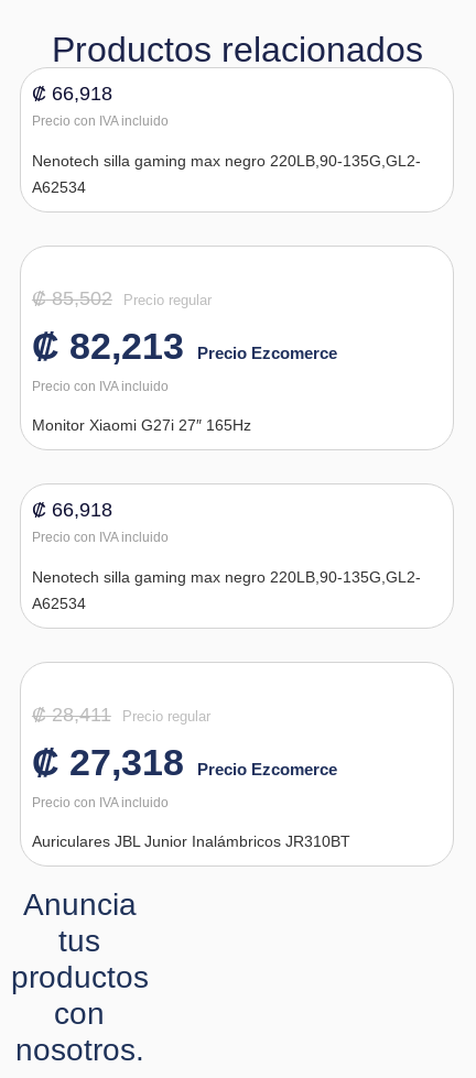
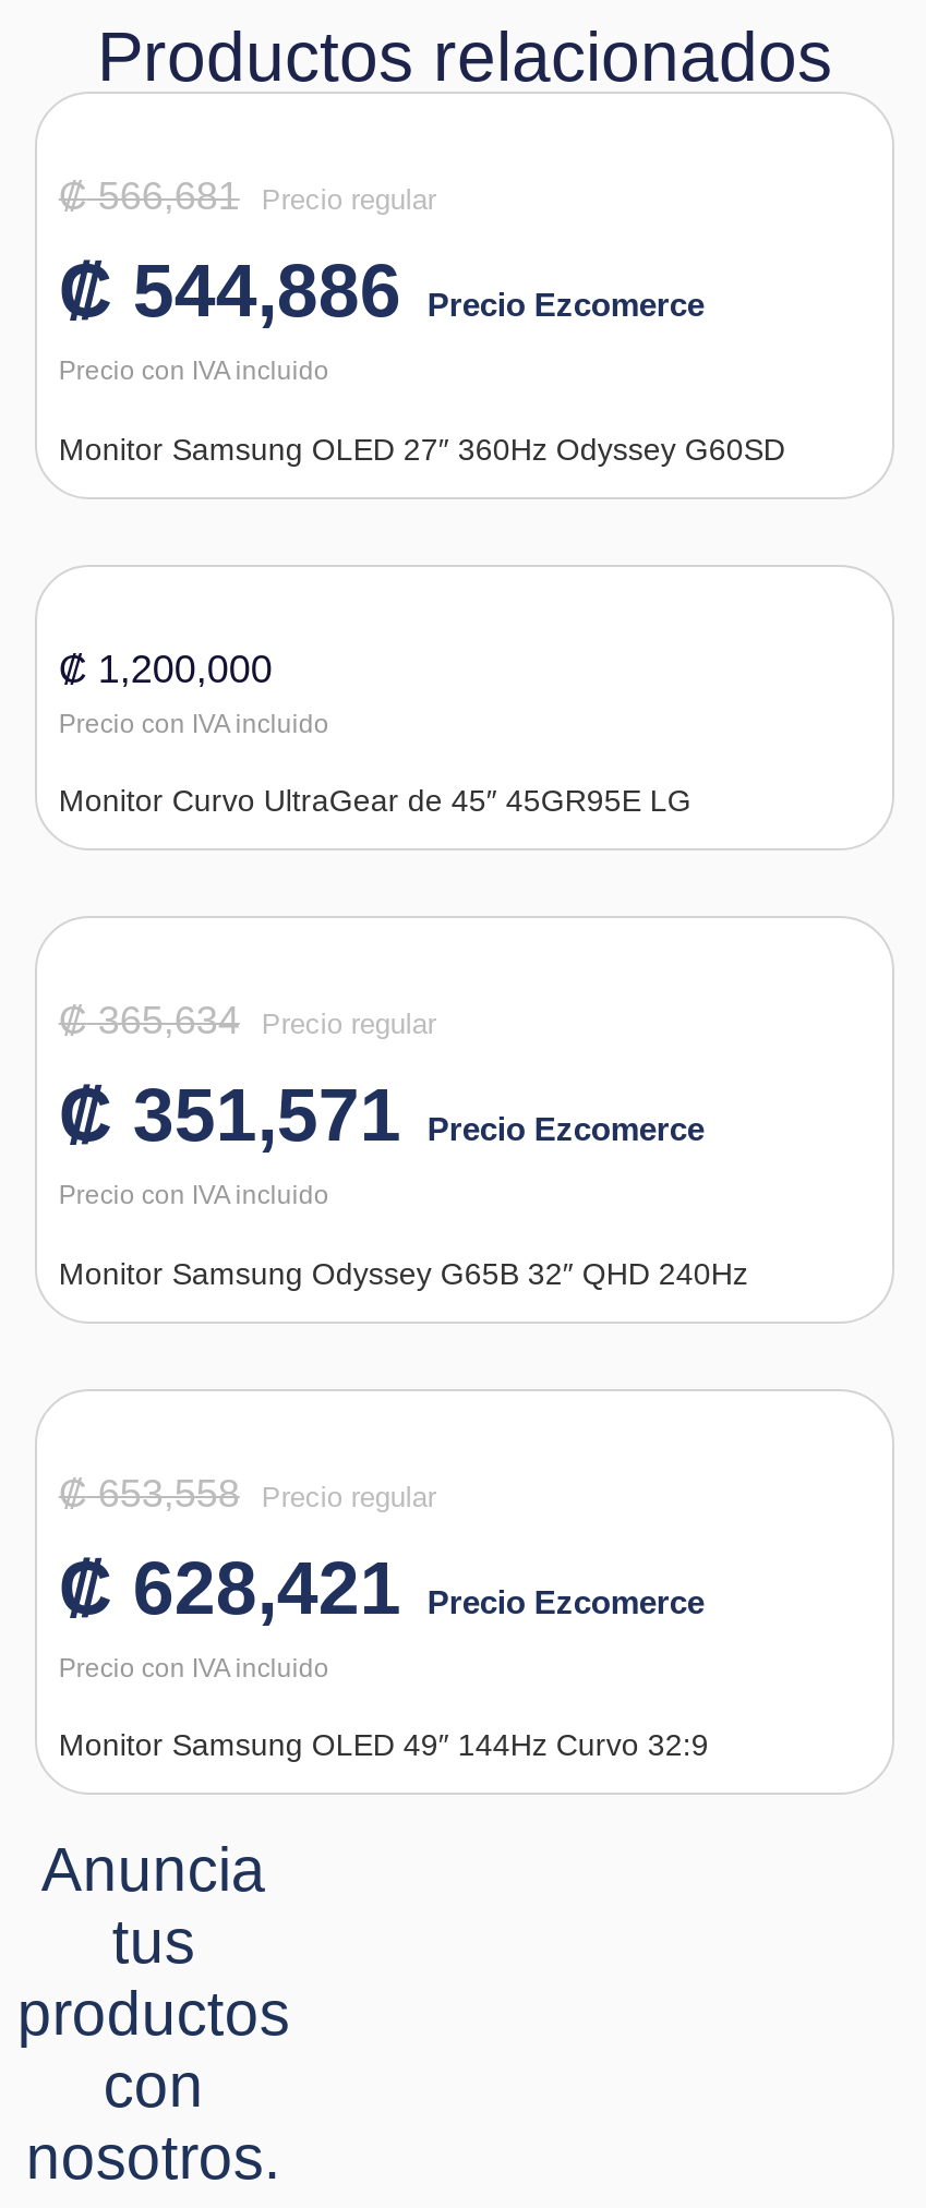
[32,83,421,196] ₡ 66,918 | Nenotech silla gaming max negro 220LB,90-135G,GL2- | A62534 -> [59,175,785,466] ₡566,681 | ₡ 544,886 | Monitor Samsung OLED 27″ 360Hz Odyssey G60SD
[32,287,251,434] ₡85,502 | ₡ 82,213 | Monitor Xiaomi G27i 27″ 165Hz -> [59,647,691,818] ₡ 1,200,000 | Monitor Curvo UltraGear de 45″ 45GR95E LG
[32,499,421,612] ₡ 66,918 | Nenotech silla gaming max negro 220LB,90-135G,GL2- | A62534 -> [59,999,748,1290] ₡365,634 | ₡ 351,571 | Monitor Samsung Odyssey G65B 32″ QHD 240Hz
[32,703,350,850] ₡28,411 | ₡ 27,318 | Auriculares JBL Junior Inalámbricos JR310BT -> [59,1471,709,1762] ₡653,558 | ₡ 628,421 | Monitor Samsung OLED 49″ 144Hz Curvo 32:9

